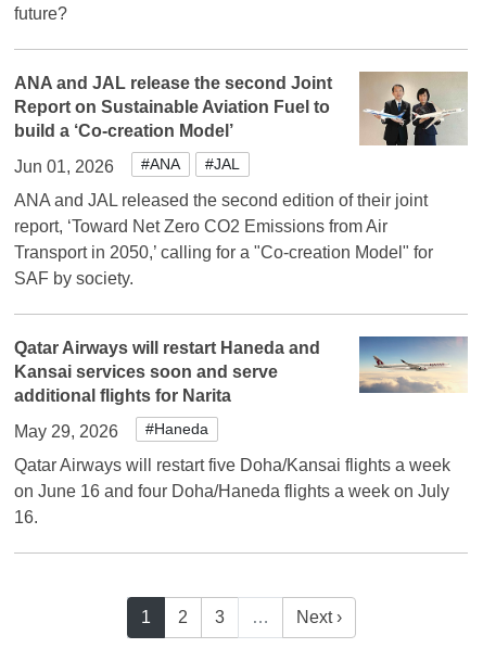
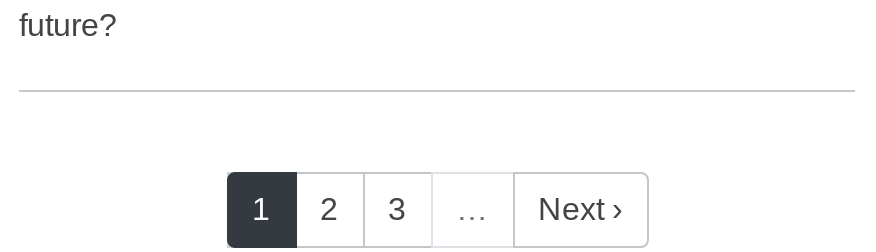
[14,71,469,287] [image] | ANA and JAL release the second Joint | Report on Sustainable Aviation Fuel to | build a ‘Co-creation Model’ | Jun 01, 2026 | #ANA | #JAL | ANA and JAL released the second edition of their joint | report, ‘Toward Net Zero CO2 Emissions from Air | Transport in 2050,’ calling for a "Co-creation Model" for | SAF by society. -> none
[14,335,468,526] [image] | Qatar Airways will restart Haneda and | Kansai services soon and serve | additional flights for Narita | May 29, 2026 | #Haneda | Qatar Airways will restart five Doha/Kansai flights a week | on June 16 and four Doha/Haneda flights a week on July | 16. -> none

